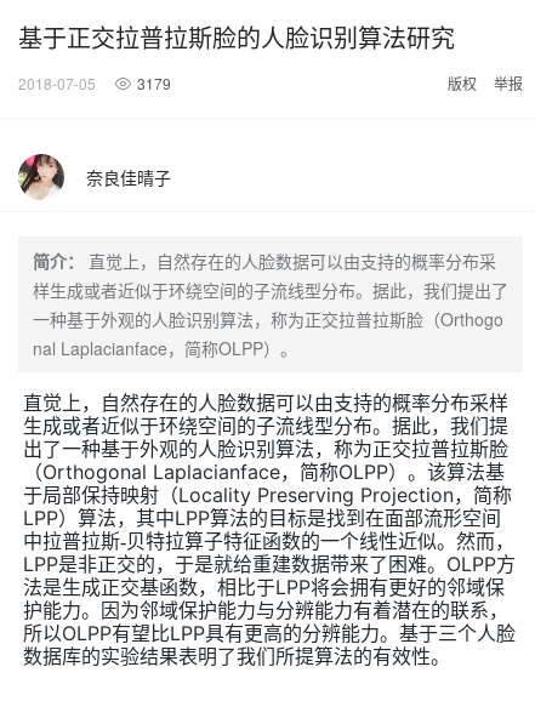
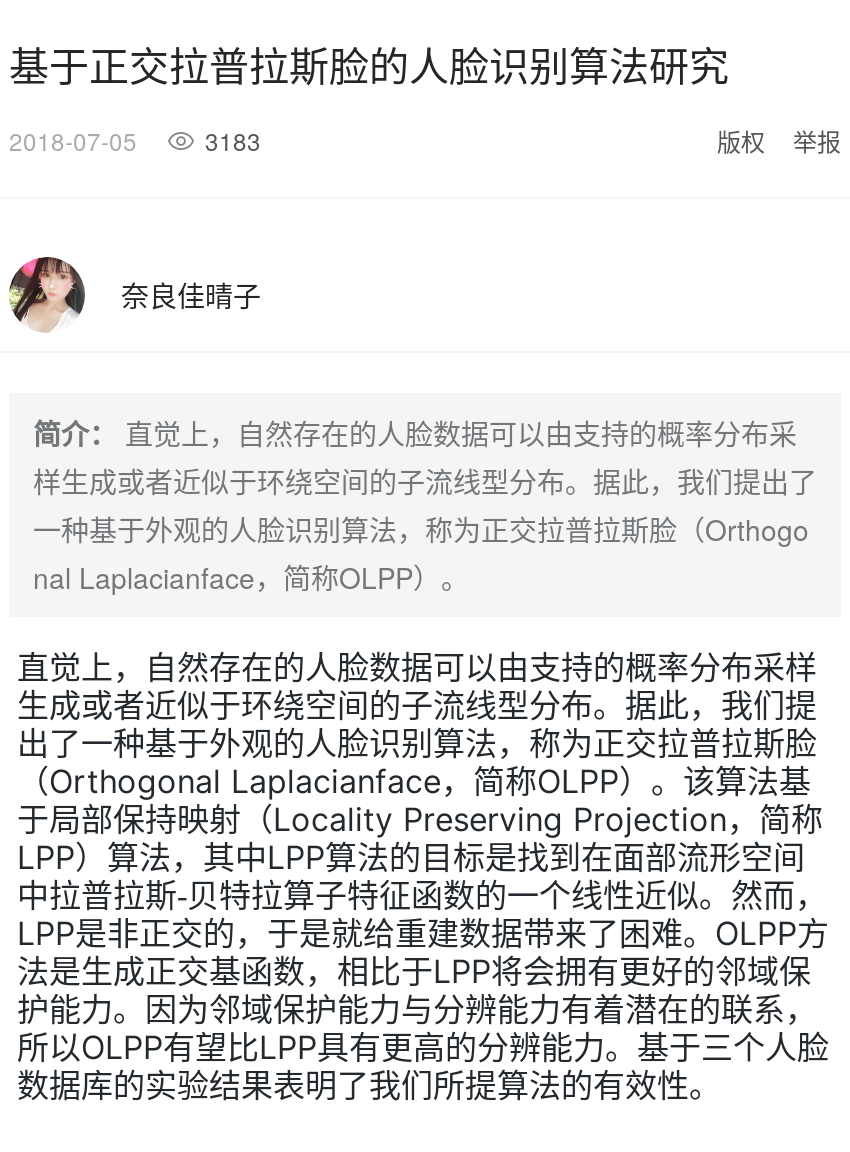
[18,73,171,93] 2018-07-05 3179 -> [9,123,261,157] 2018-07-05 3183

